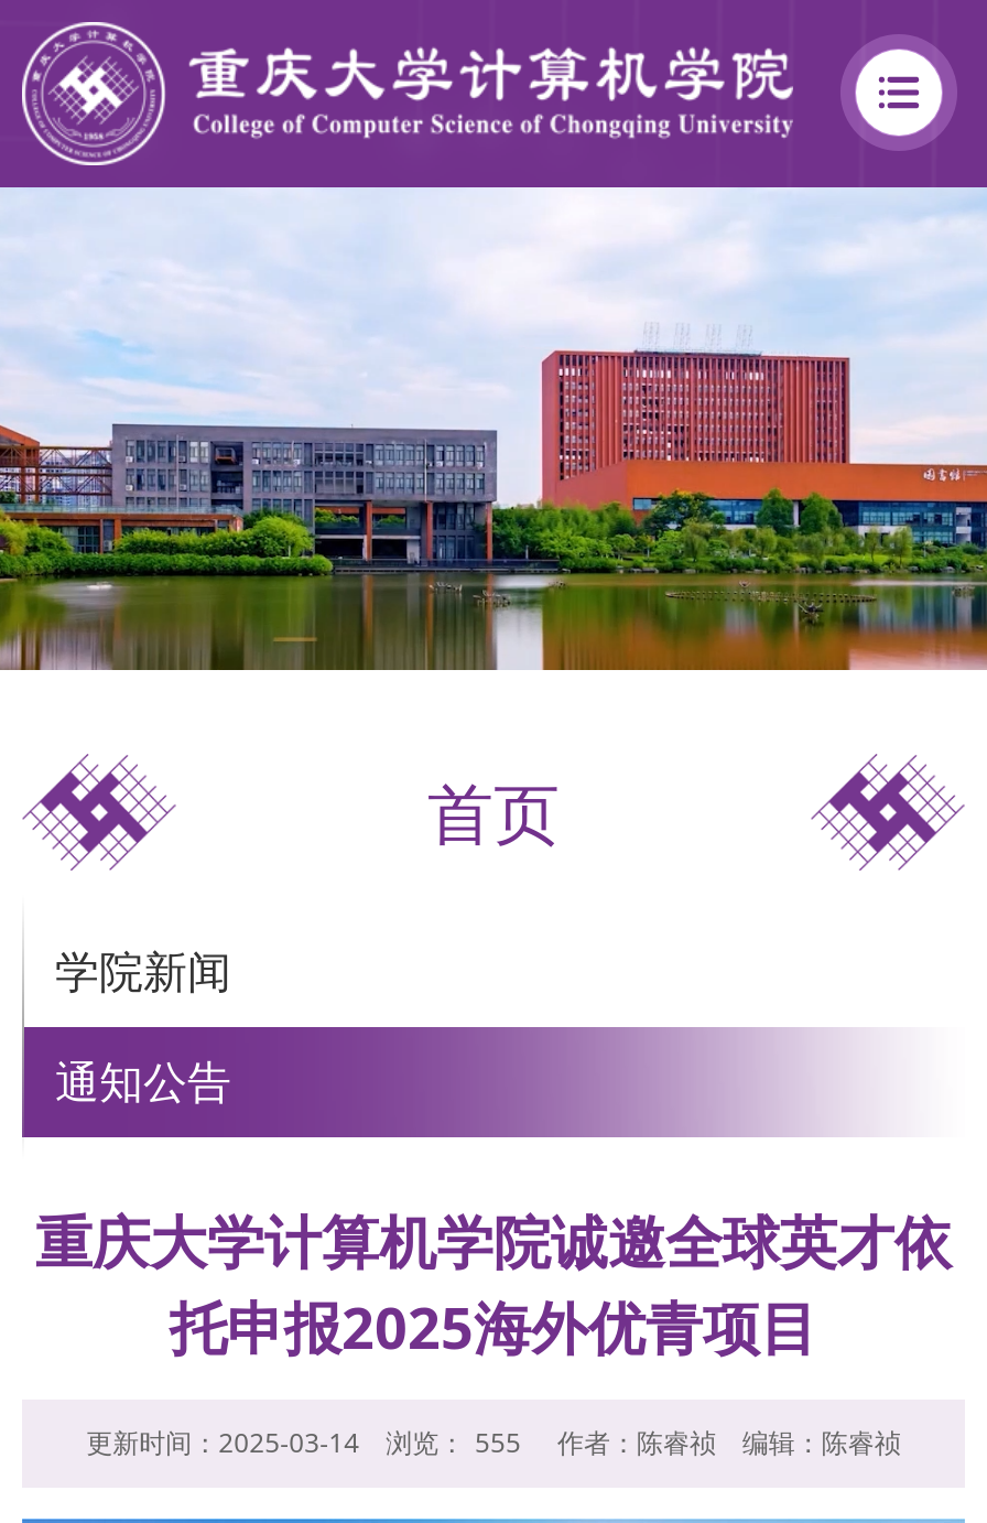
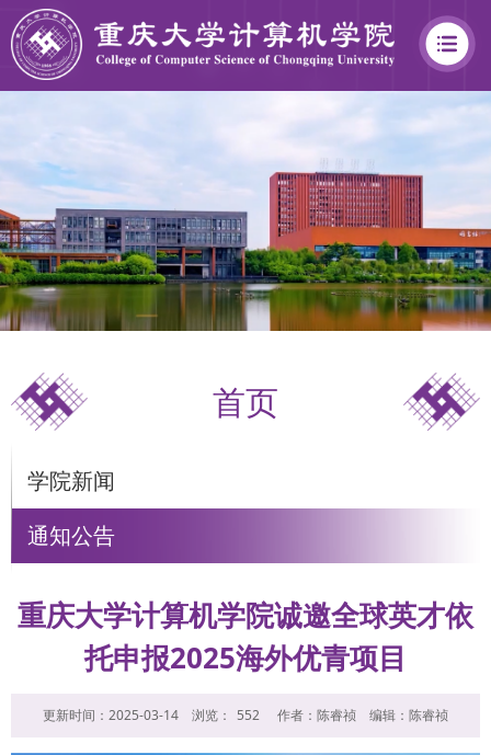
[386,1424,521,1462] 浏览： 555 -> [192,706,259,725] 浏览： 552

